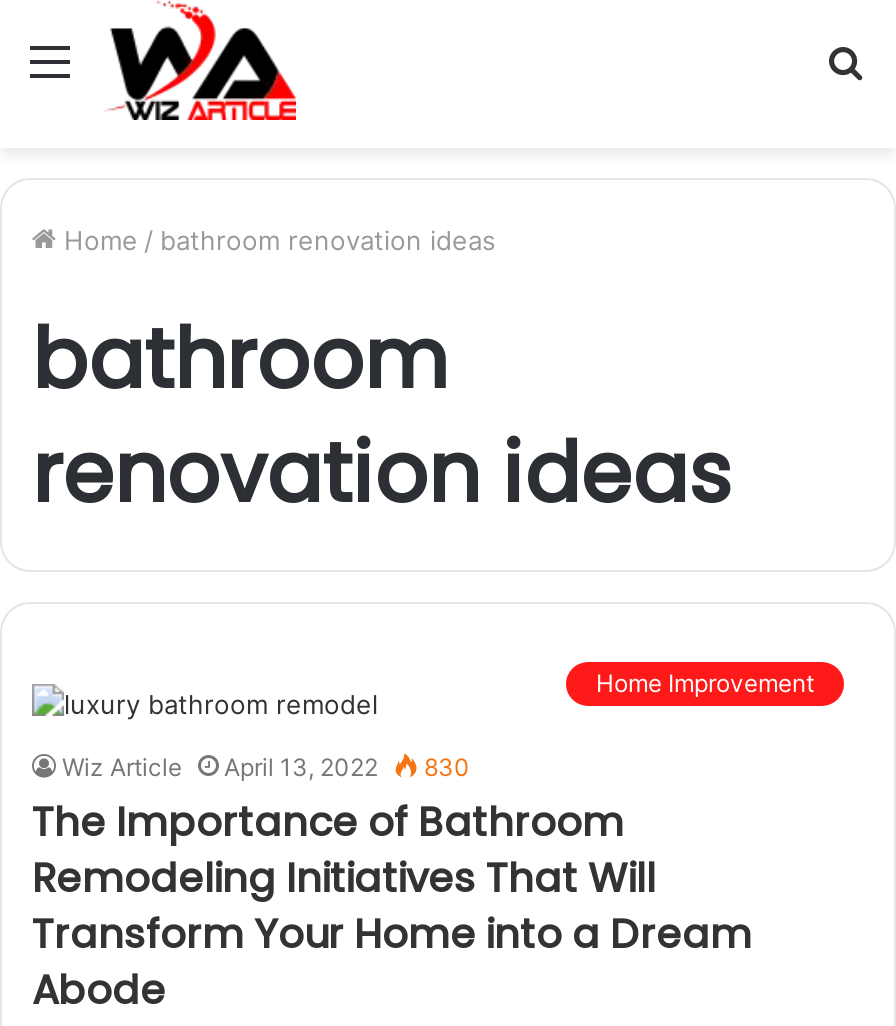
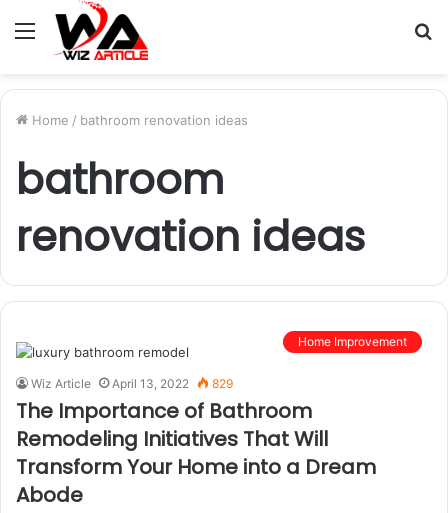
[62,752,470,782] Wiz Article April 13, 2022 830 -> [31,376,233,391] Wiz Article April 13, 2022 829

